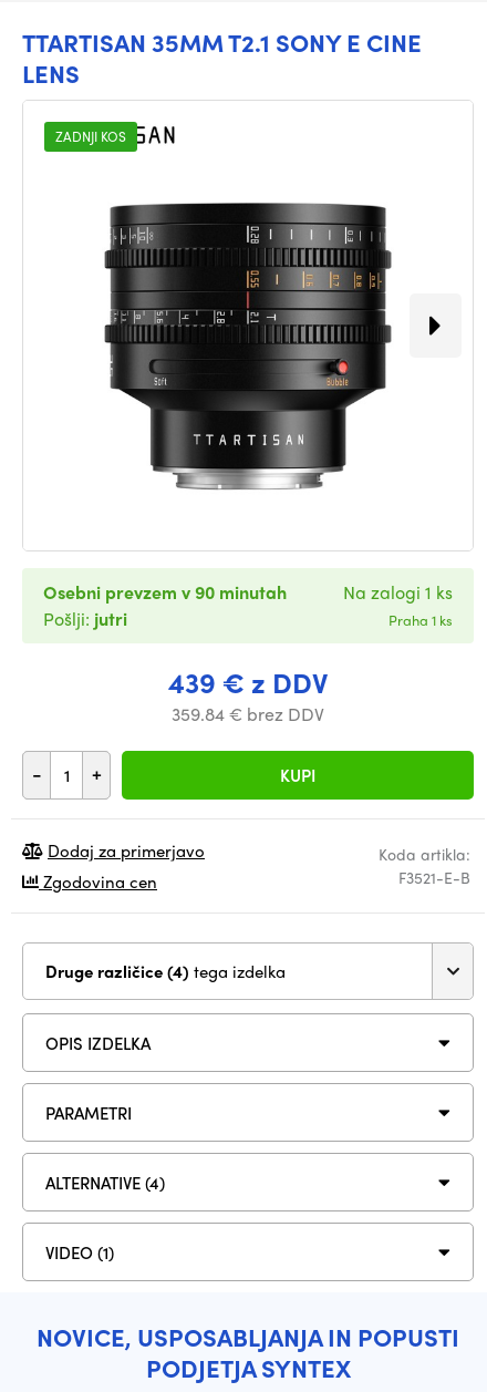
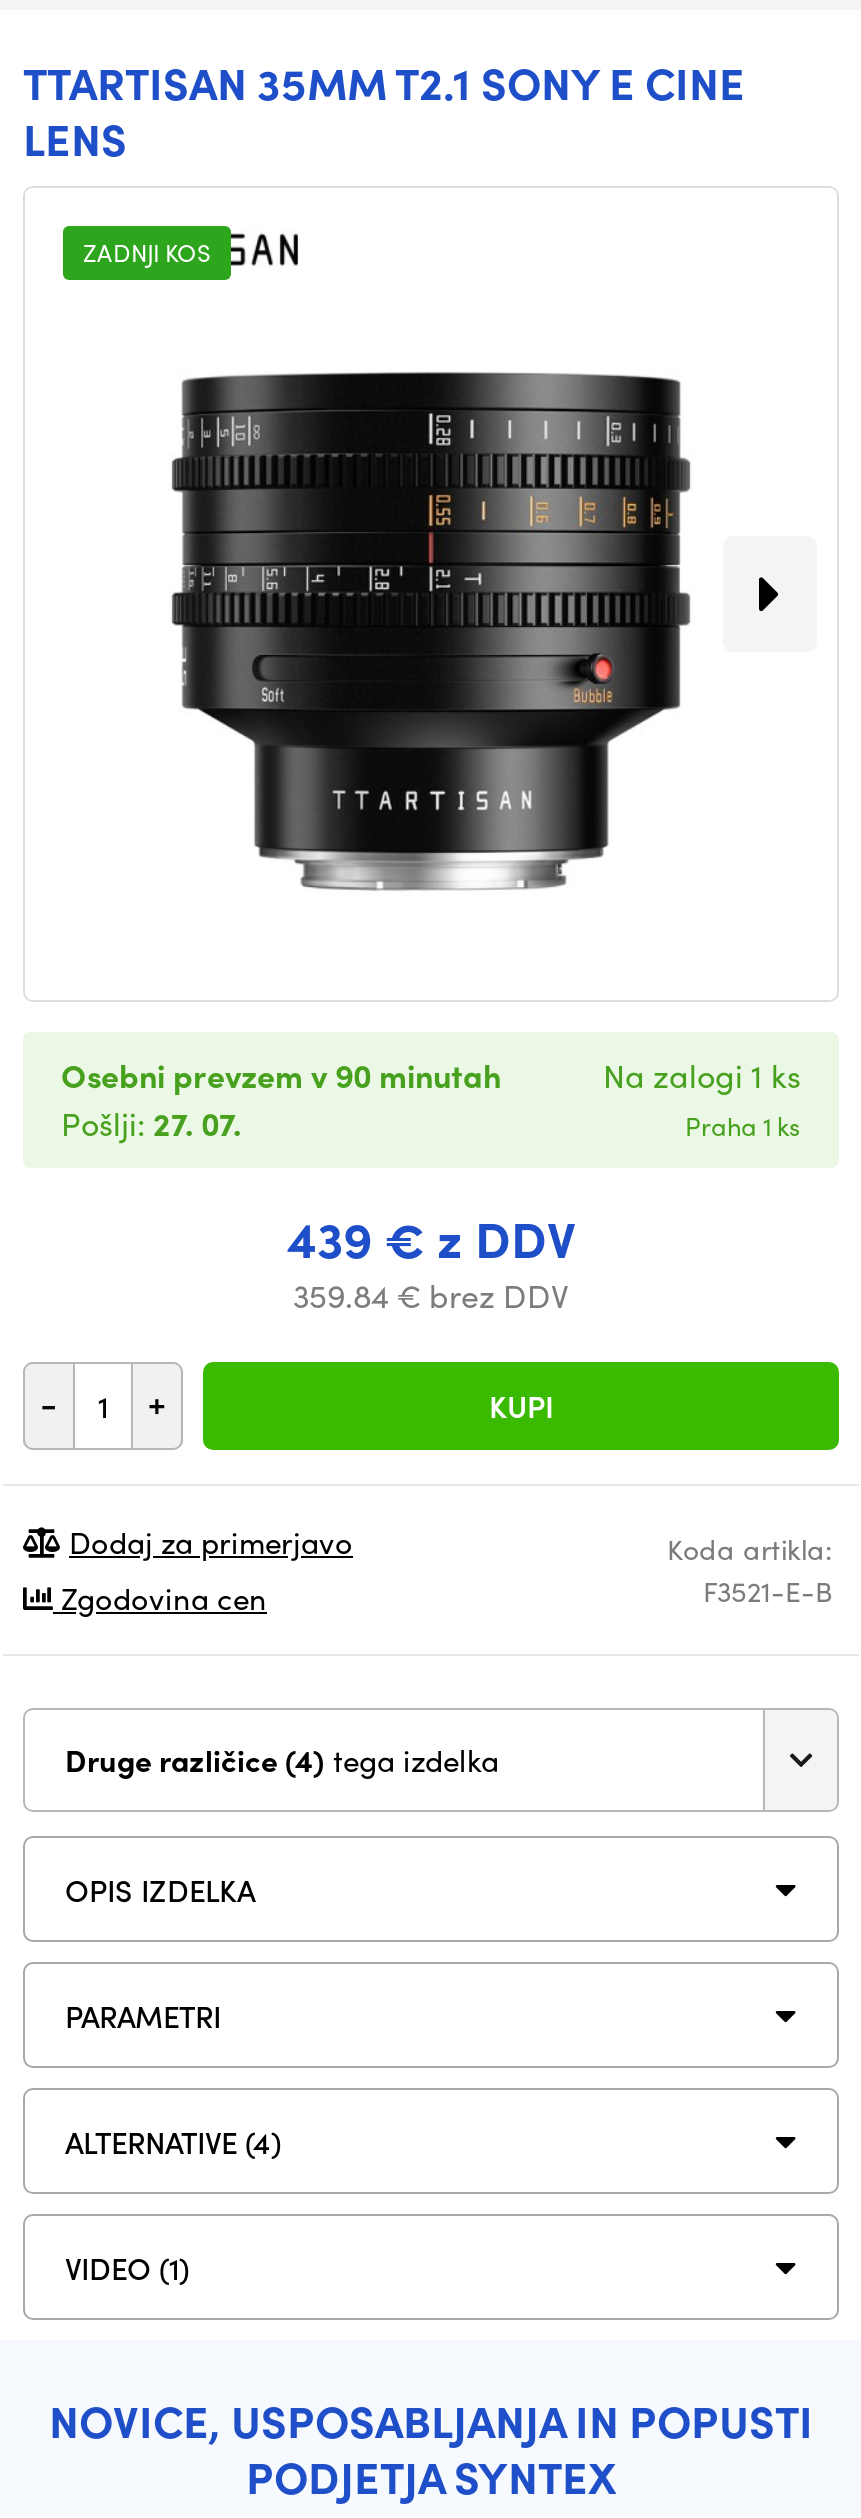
[43,606,127,631] Pošlji: jutri -> [61,1100,241,1146] Pošlji: 27. 07.

